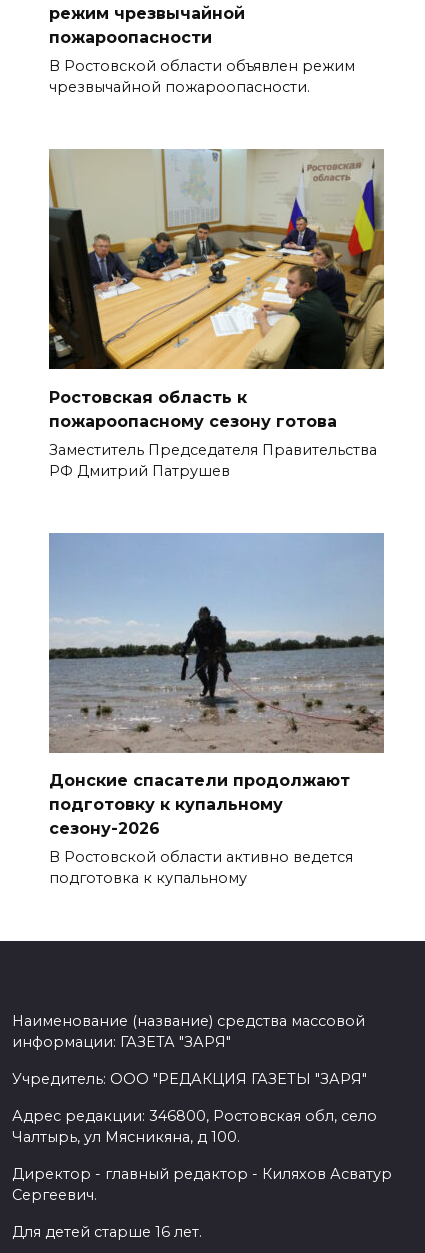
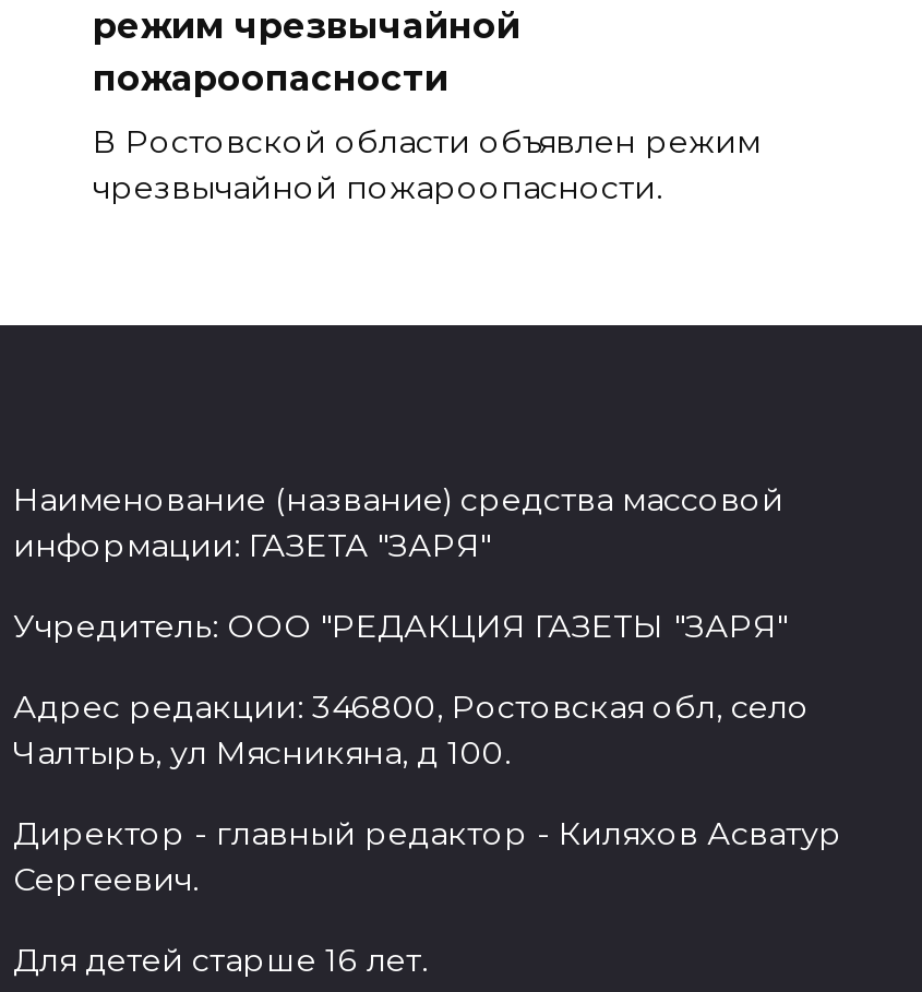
[48,148,385,479] [image] | Ростовская область к | пожароопасному сезону готова | Заместитель Председателя Правительства | РФ Дмитрий Патрушев -> none
[48,532,385,887] [image] | Донские спасатели продолжают | подготовку к купальному | сезону-2026 | В Ростовской области активно ведется | подготовка к купальному -> none

